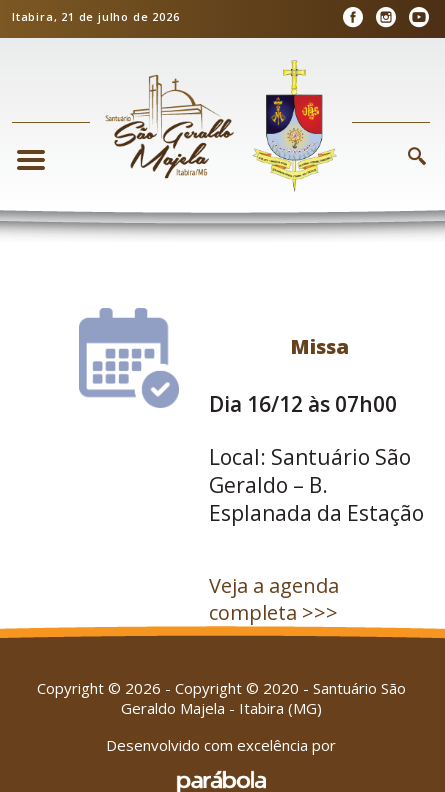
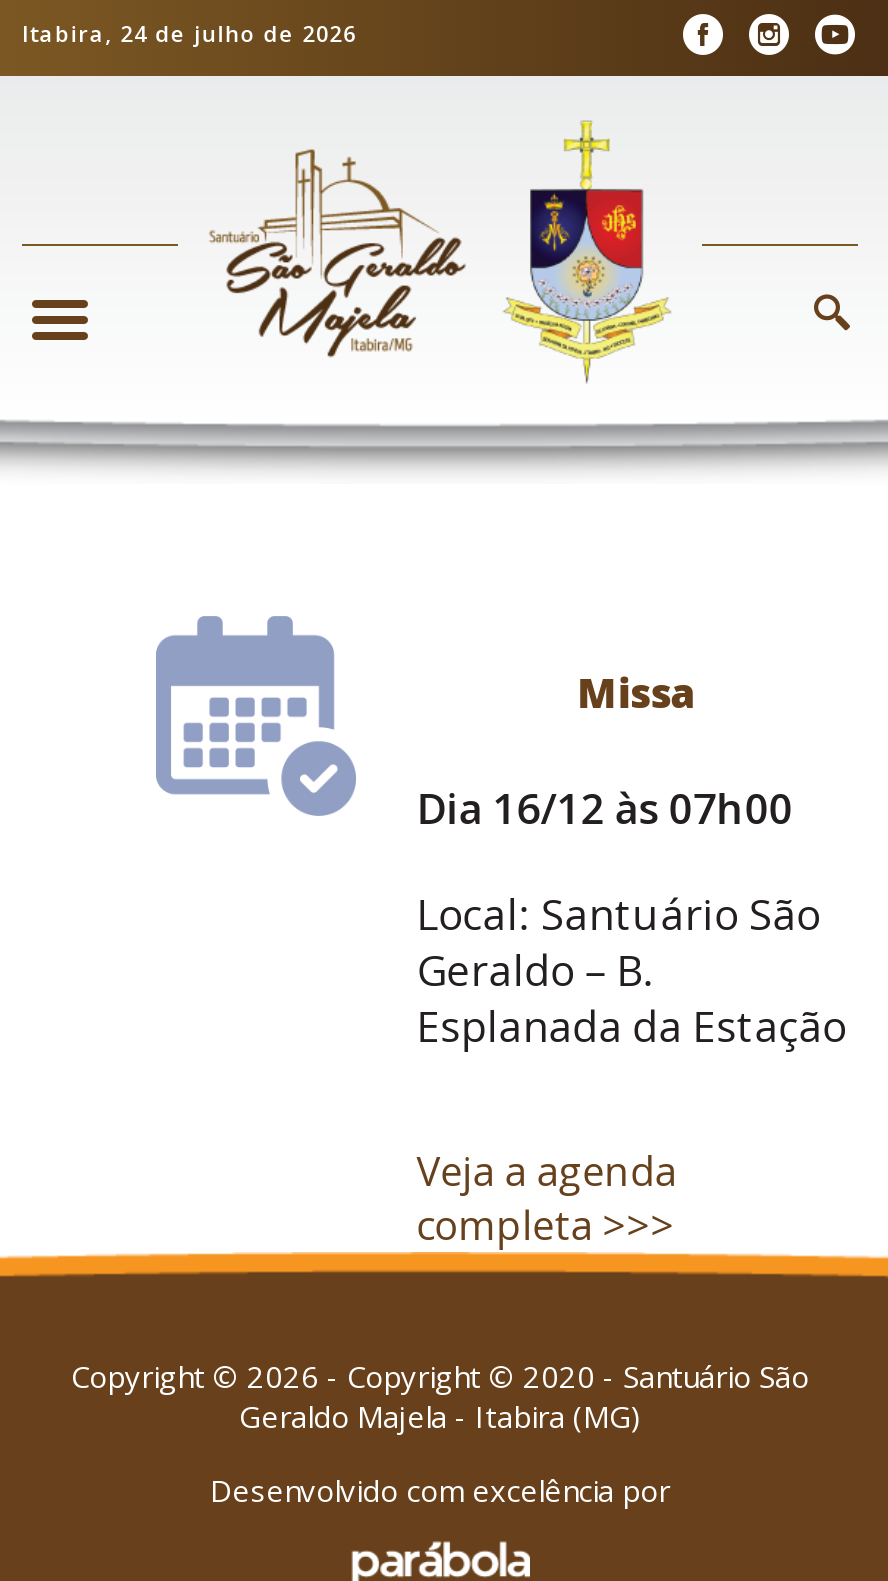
[12,9,179,24] Itabira, 21 de julho de 2026 -> [22,18,357,48] Itabira, 24 de julho de 2026

